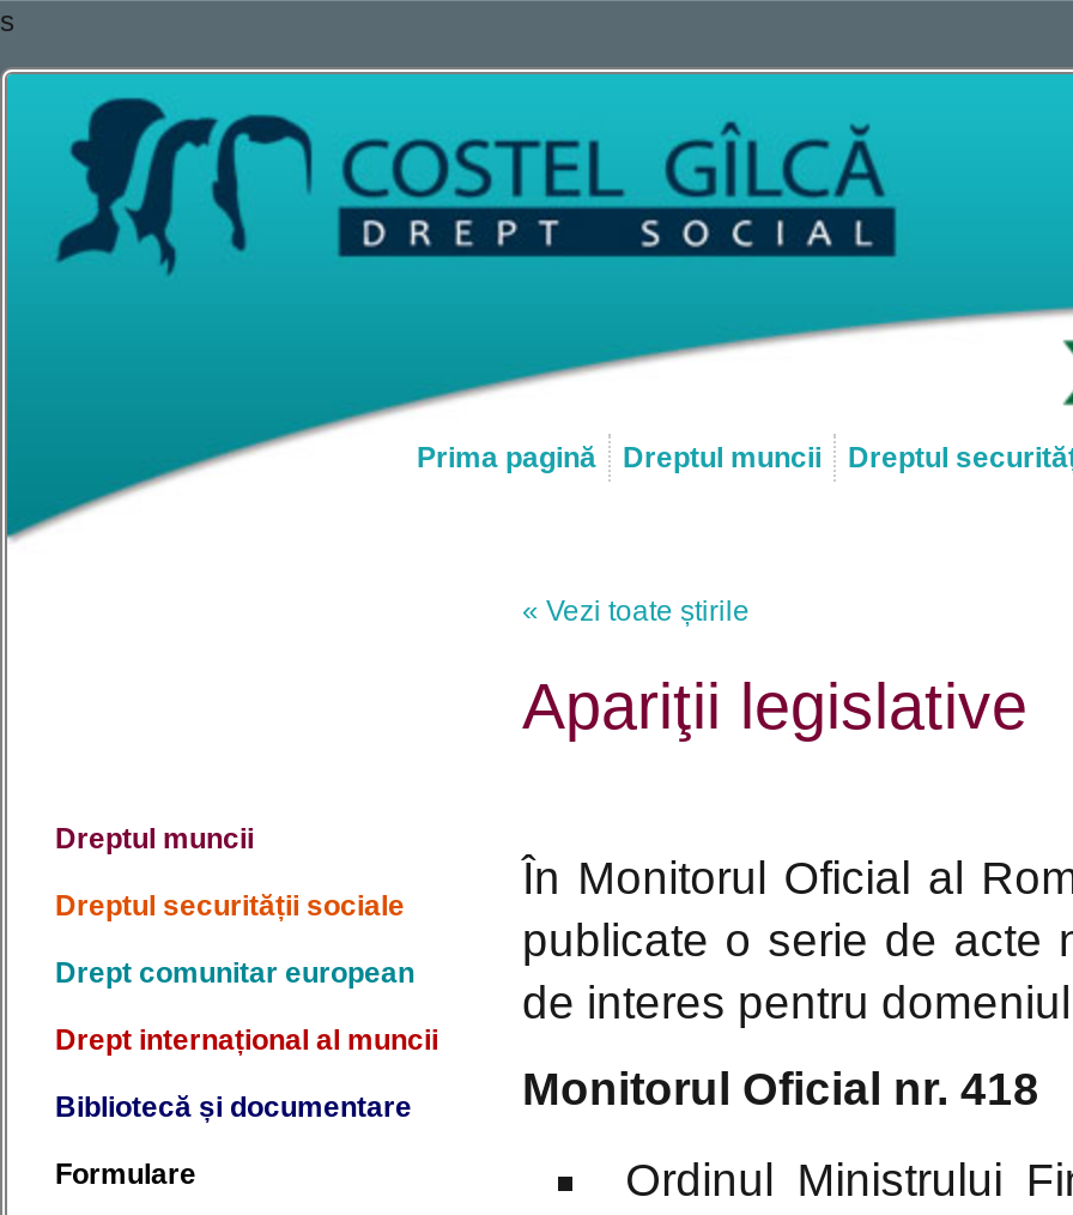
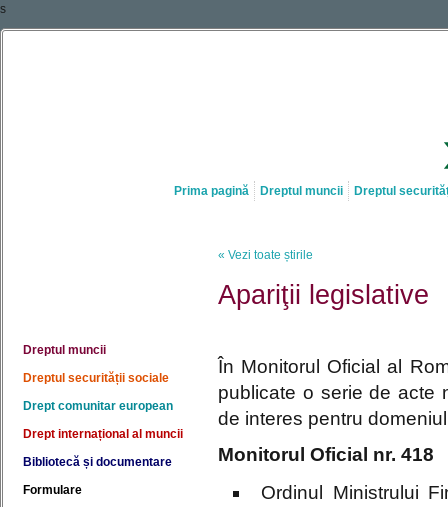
[7,72,1066,542] [image] -> none

